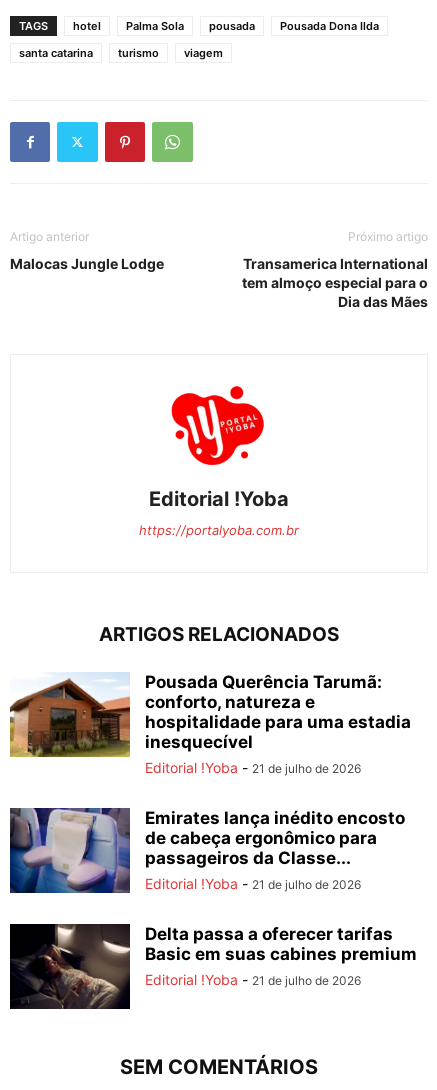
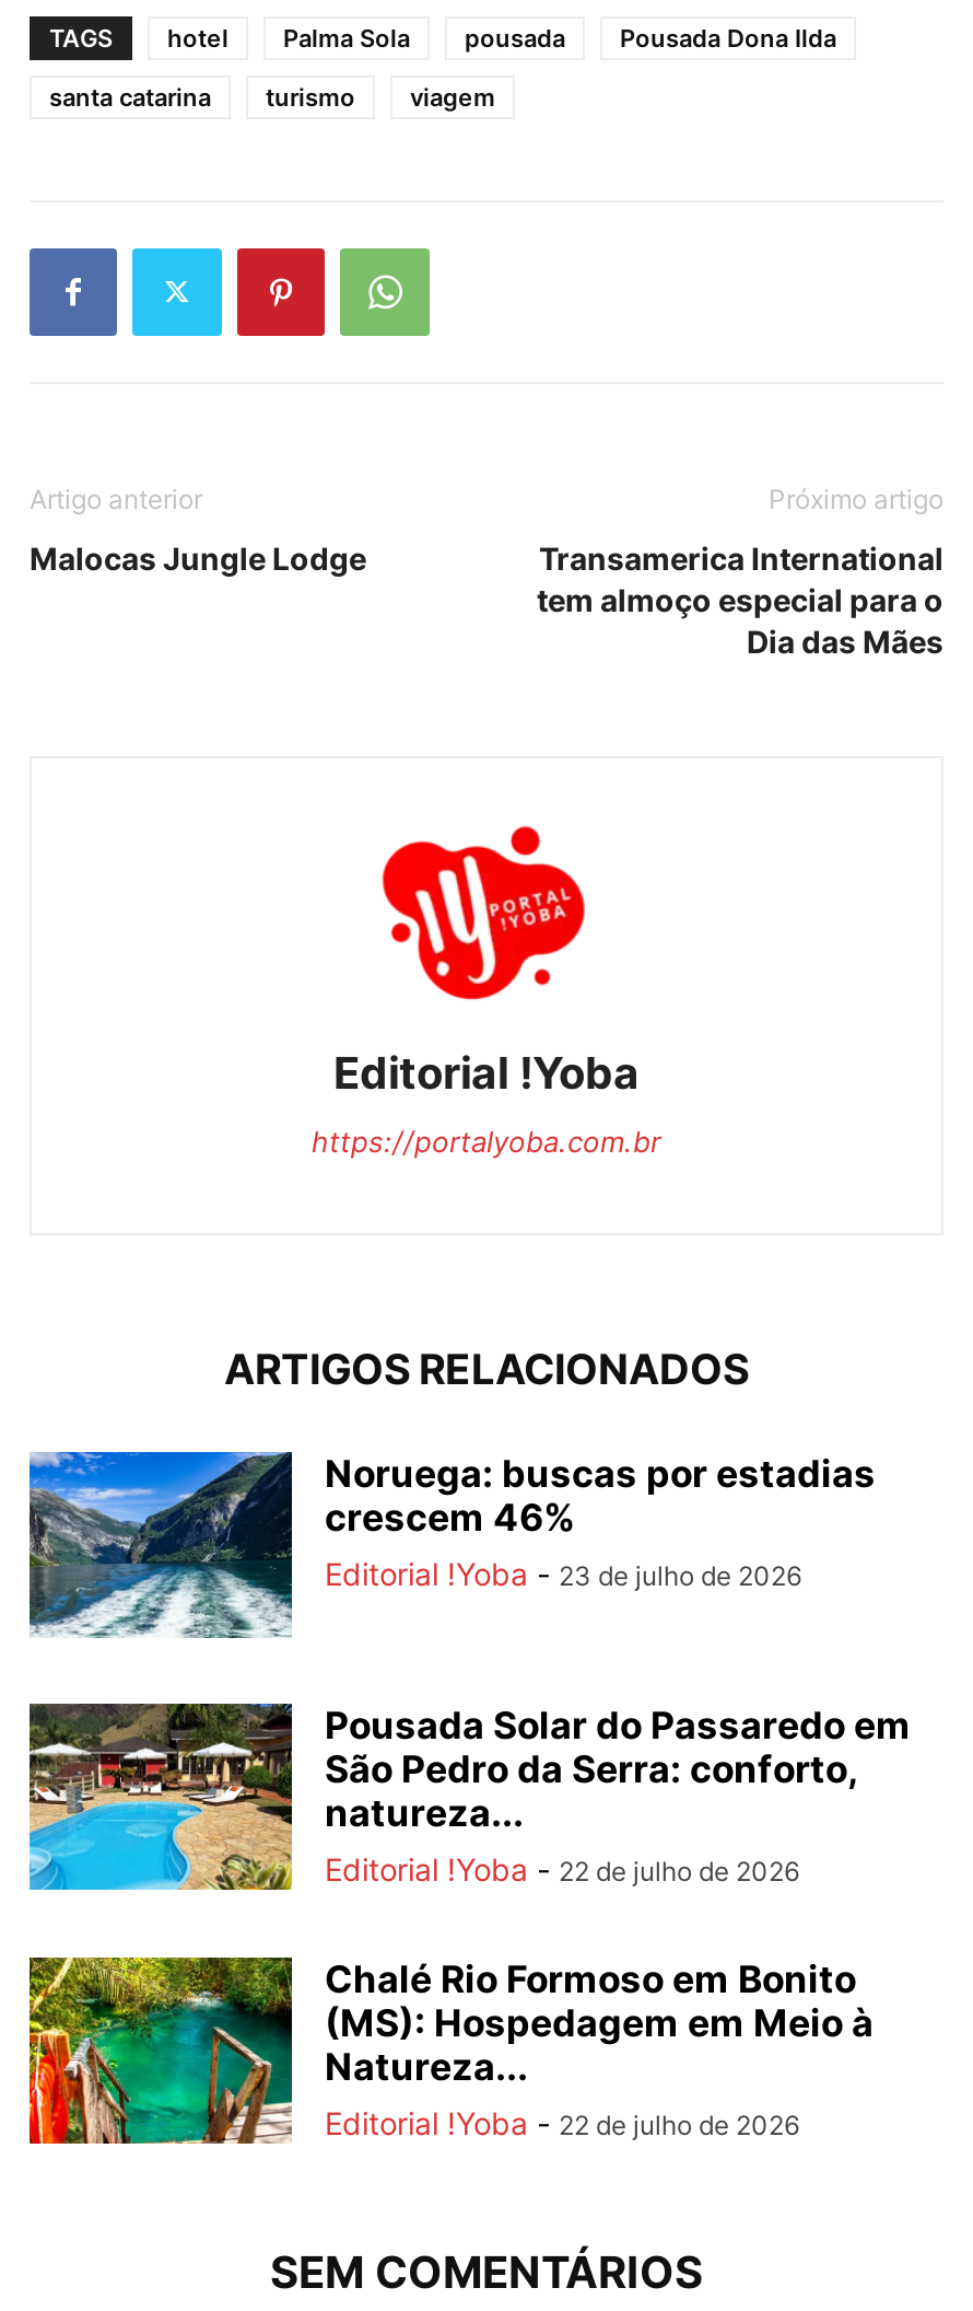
[9,672,411,776] [image] | Pousada Querência Tarumã: | conforto, natureza e | hospitalidade para uma estadia | inesquecível | Editorial !Yoba - 21 de julho de 2026 -> [27,1450,876,1640] [image] | Noruega: buscas por estadias | crescem 46% | Editorial !Yoba - 23 de julho de 2026
[9,807,405,894] [image] | Emirates lança inédito encosto | de cabeça ergonômico para | passageiros da Classe... | Editorial !Yoba - 21 de julho de 2026 -> [27,1702,911,1892] [image] | Pousada Solar do Passaredo em | São Pedro da Serra: conforto, | natureza... | Editorial !Yoba - 22 de julho de 2026
[9,923,417,1010] [image] | Delta passa a oferecer tarifas | Basic em suas cabines premium | Editorial !Yoba - 21 de julho de 2026 -> [27,1955,874,2146] [image] | Chalé Rio Formoso em Bonito | (MS): Hospedagem em Meio à | Natureza... | Editorial !Yoba - 22 de julho de 2026

